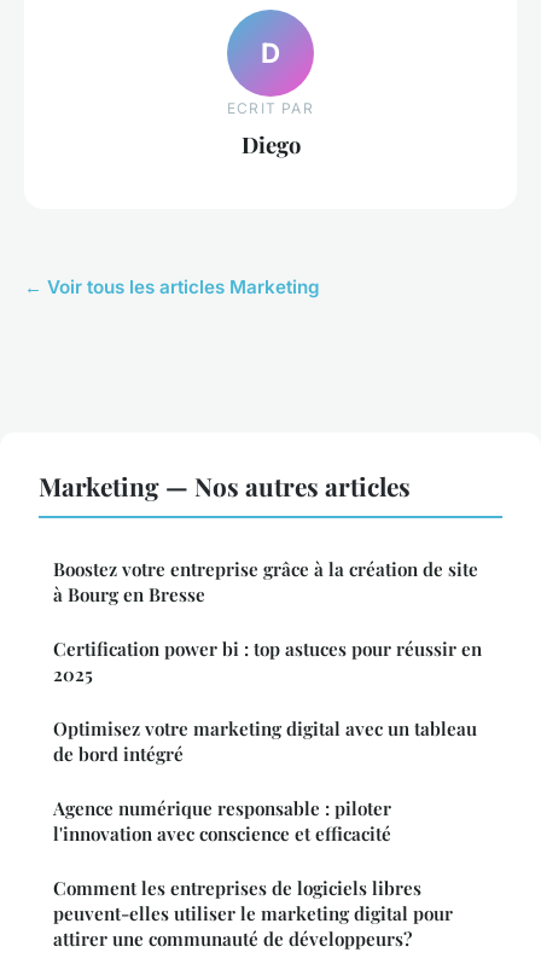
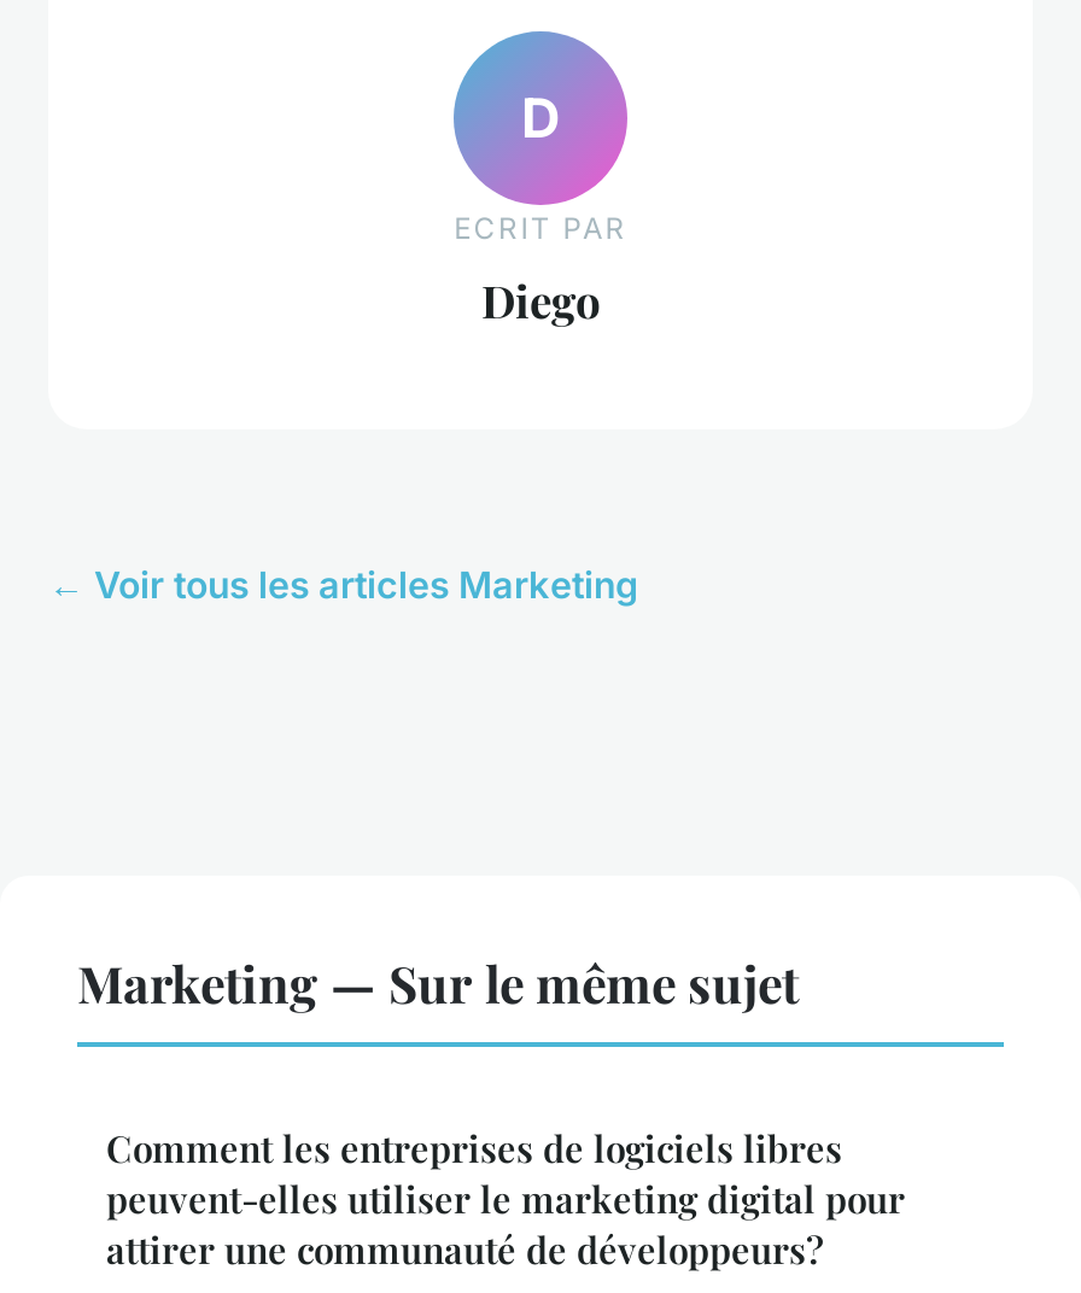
[39,469,482,846] Marketing — Nos autres articles | Boostez votre entreprise grâce à la création de site | à Bourg en Bresse | Certification power bi : top astuces pour réussir en | 2025 | Optimisez votre marketing digital avec un tableau | de bord intégré | Agence numérique responsable : piloter | l'innovation avec conscience et efficacité -> [77,948,799,1016] Marketing — Sur le même sujet

